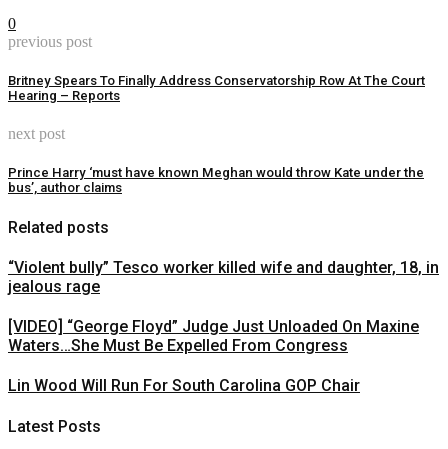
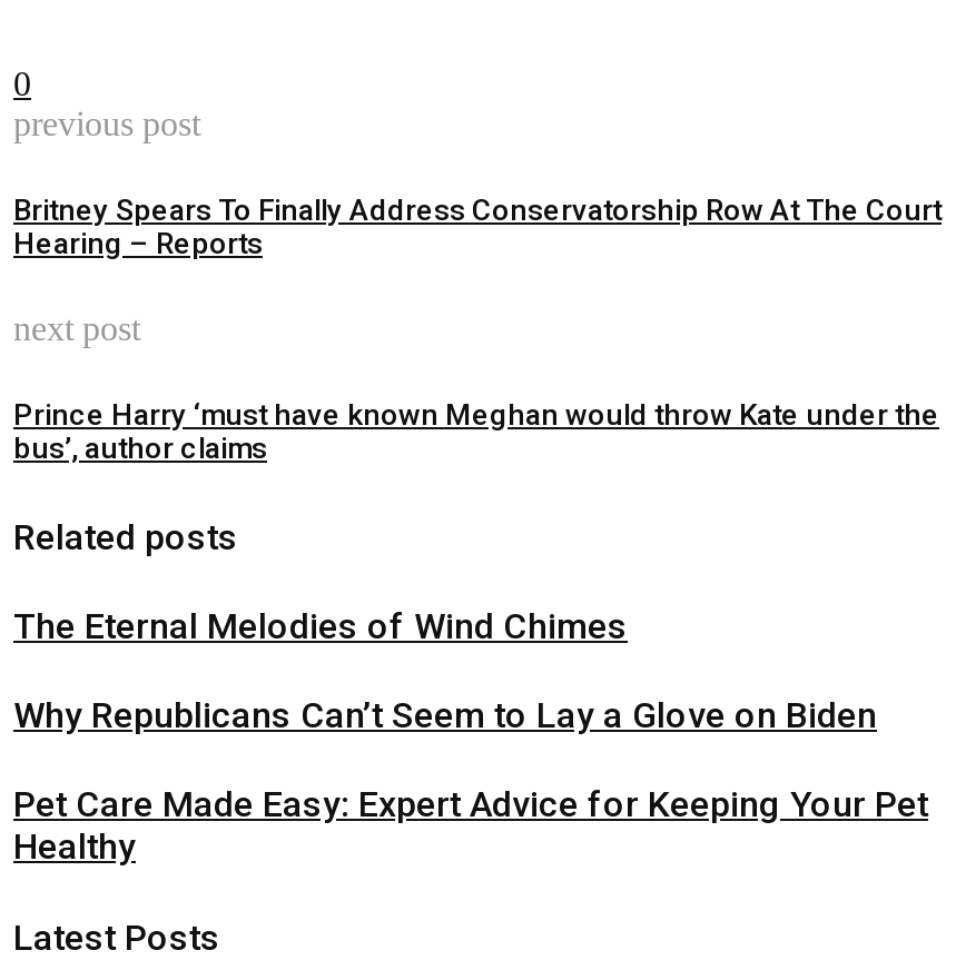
[8,258,439,296] “Violent bully” Tesco worker killed wife and daughter, 18, in | jealous rage -> [13,605,628,647] The Eternal Melodies of Wind Chimes
[8,317,419,355] [VIDEO] “George Floyd” Judge Just Unloaded On Maxine | Waters…She Must Be Expelled From Congress -> [13,694,877,736] Why Republicans Can’t Seem to Lay a Glove on Biden
[8,376,360,395] Lin Wood Will Run For South Carolina GOP Chair -> [13,784,928,868] Pet Care Made Easy: Expert Advice for Keeping Your Pet | Healthy

